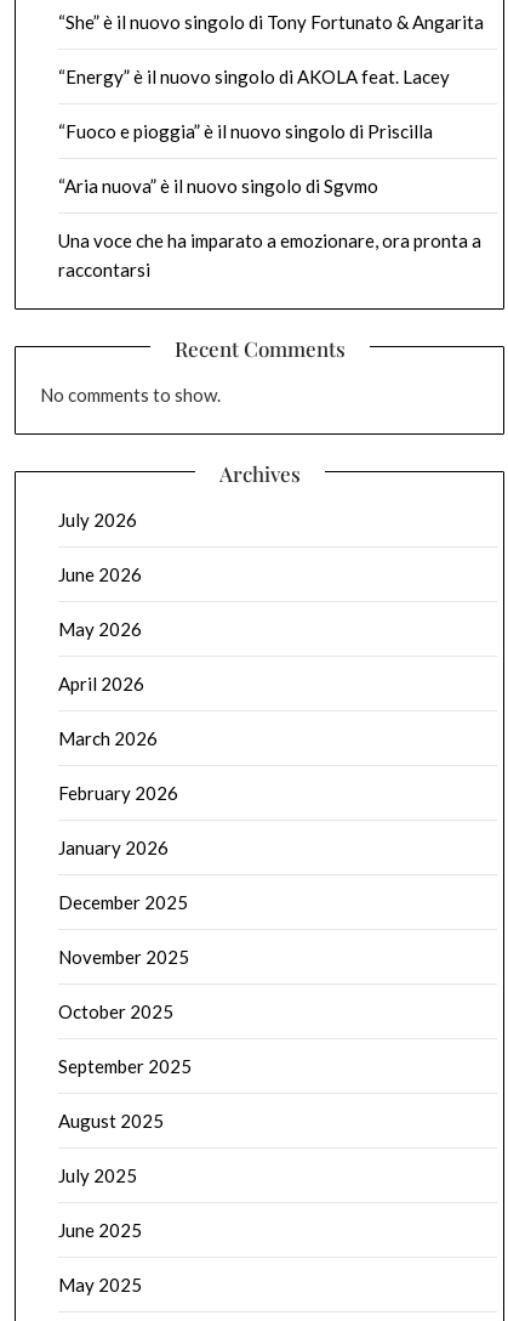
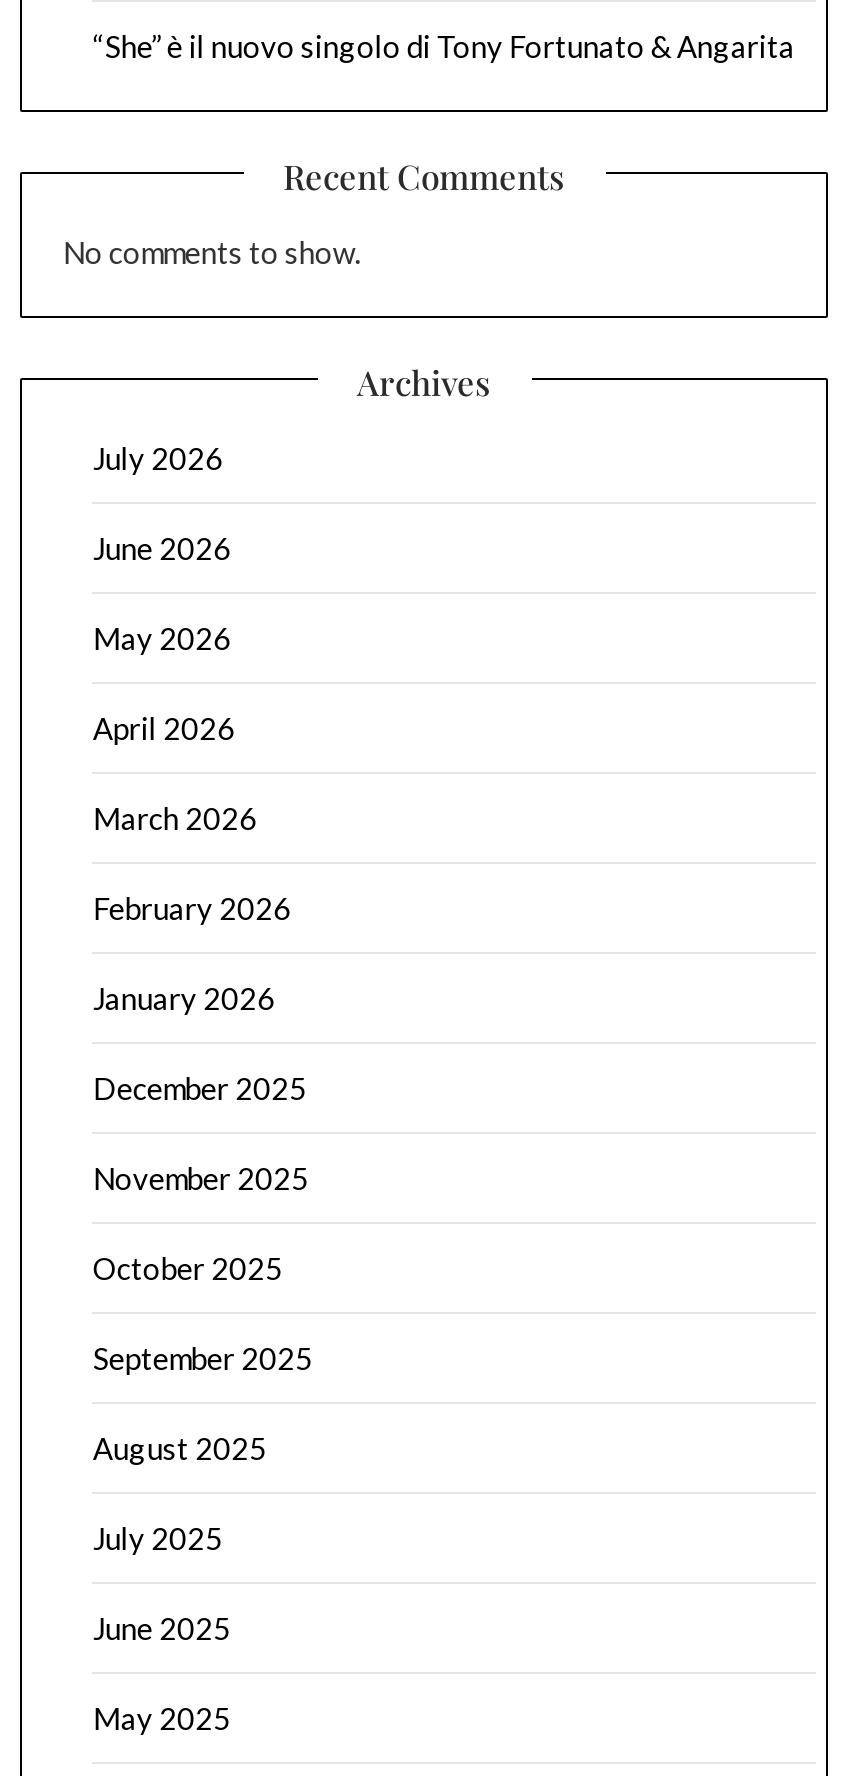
[59,66,482,281] “Energy” è il nuovo singolo di AKOLA feat. Lacey | “Fuoco e pioggia” è il nuovo singolo di Priscilla | “Aria nuova” è il nuovo singolo di Sgvmo | Una voce che ha imparato a emozionare, ora pronta a | raccontarsi -> none

